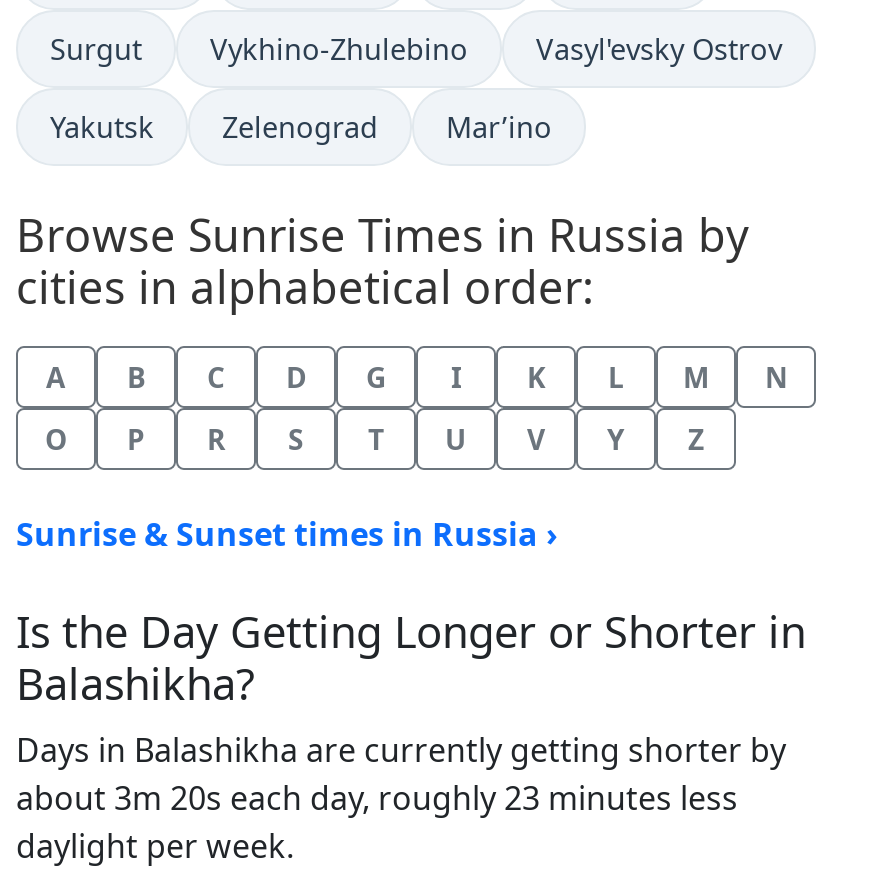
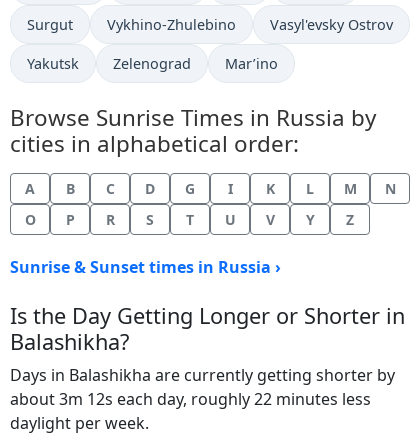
[16,776,738,820] about 3m 20s each day, roughly 23 minutes less -> [10,388,371,410] about 3m 12s each day, roughly 22 minutes less

